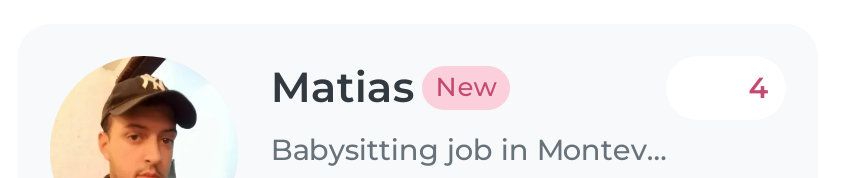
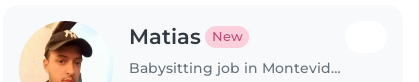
[748,70,768,106] 4 -> none

